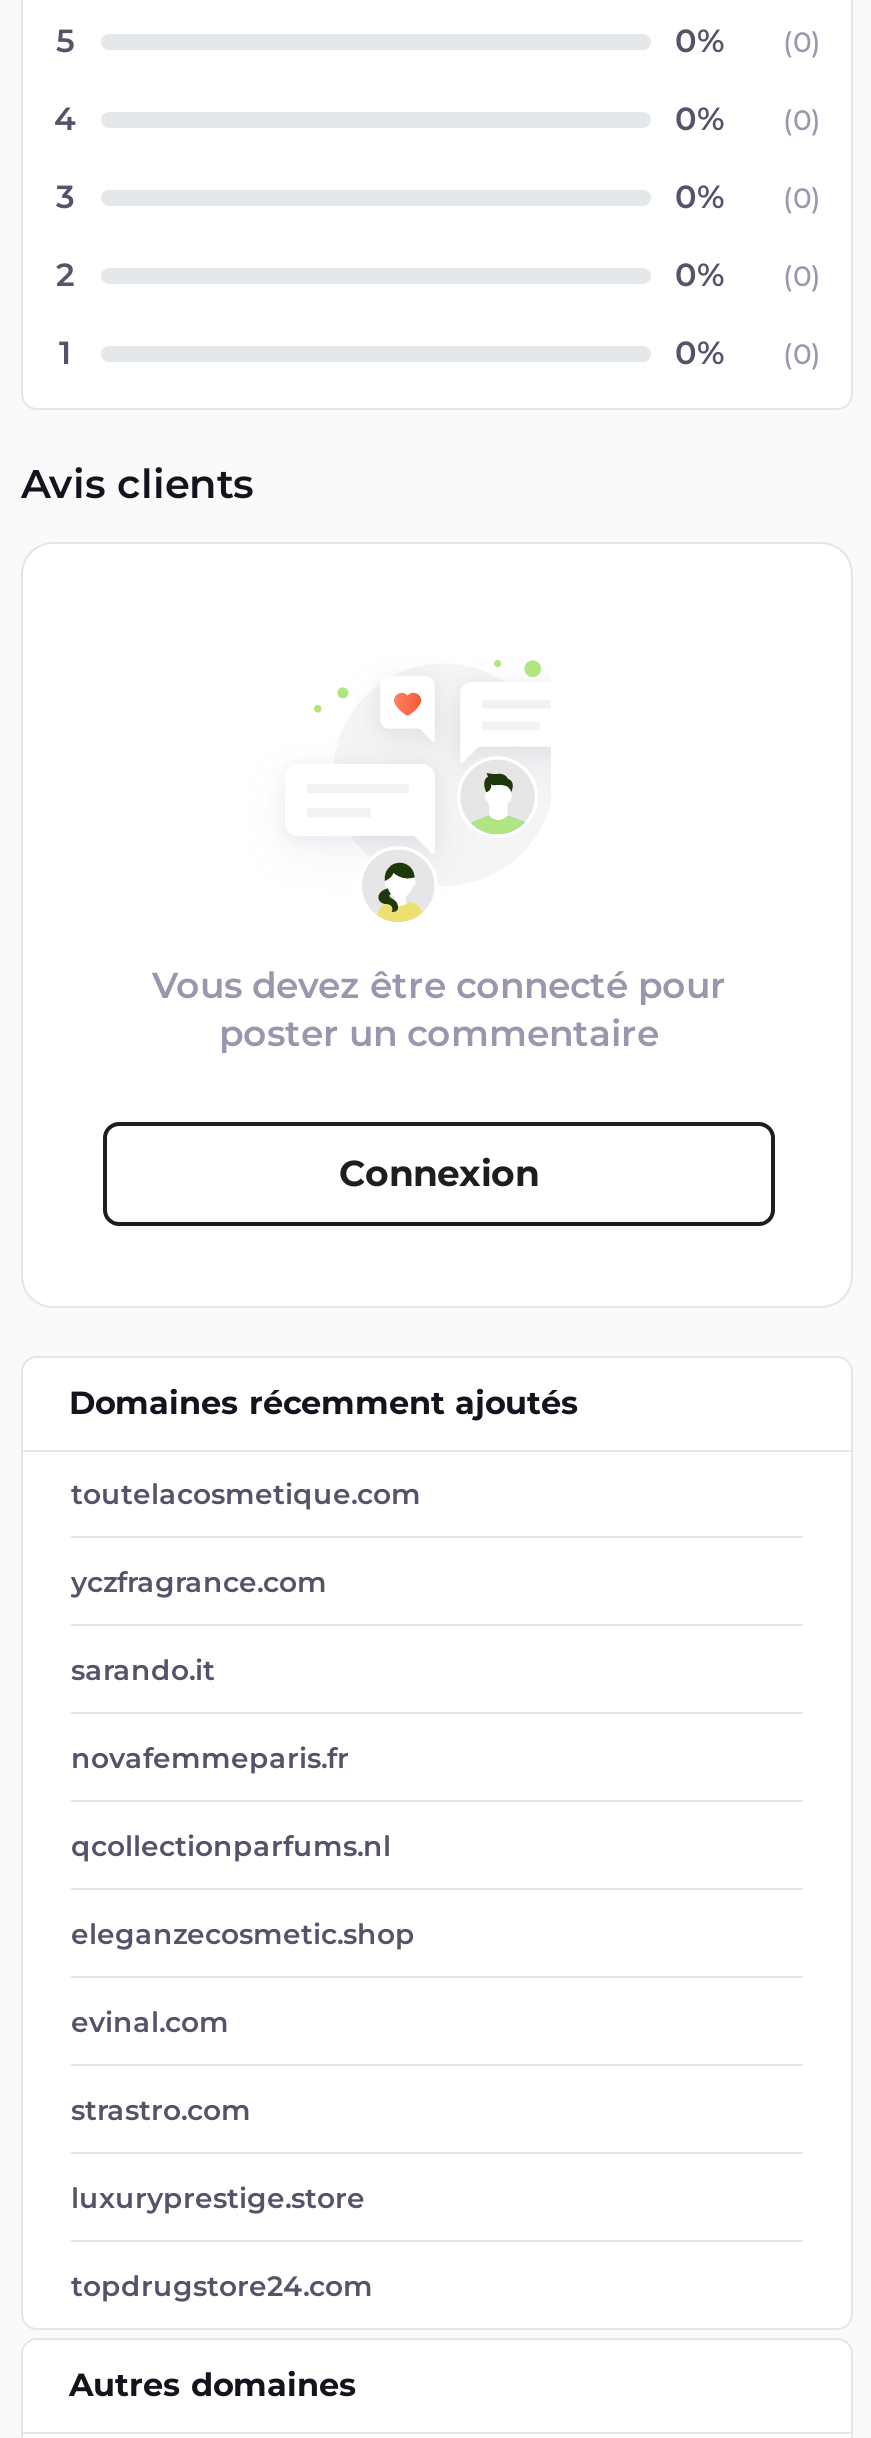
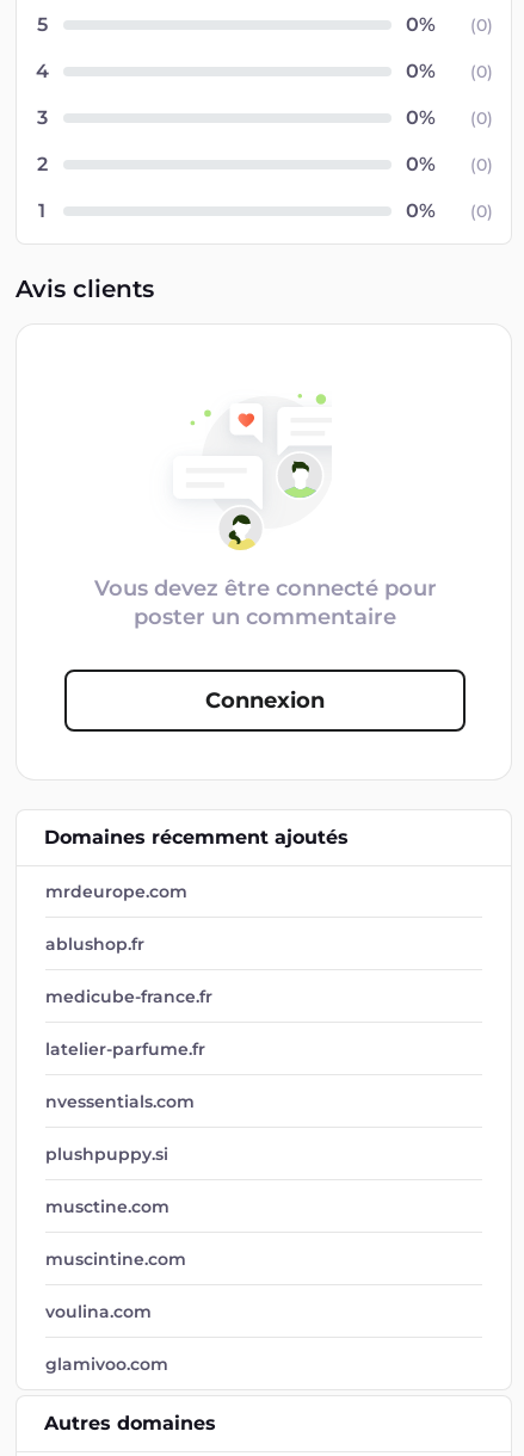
[71,1476,421,1512] toutelacosmetique.com -> [45,881,187,902] mrdeurope.com
[71,1564,327,1600] yczfragrance.com -> [45,933,144,955] ablushop.fr
[71,1652,215,1688] sarando.it -> [45,986,212,1007] medicube-france.fr
[71,1740,349,1776] novafemmeparis.fr -> [45,1038,205,1060] latelier-parfume.fr
[71,1828,391,1864] qcollectionparfums.nl -> [45,1091,195,1112] nvessentials.com
[71,1916,415,1952] eleganzecosmetic.shop -> [45,1143,168,1165] plushpuppy.si
[71,2004,229,2040] evinal.com -> [45,1196,169,1217] musctine.com
[71,2092,251,2128] strastro.com -> [45,1248,186,1270] muscintine.com
[71,2180,365,2216] luxuryprestige.store -> [45,1301,152,1322] voulina.com
[71,2268,373,2304] topdrugstore24.com -> [45,1353,168,1375] glamivoo.com

